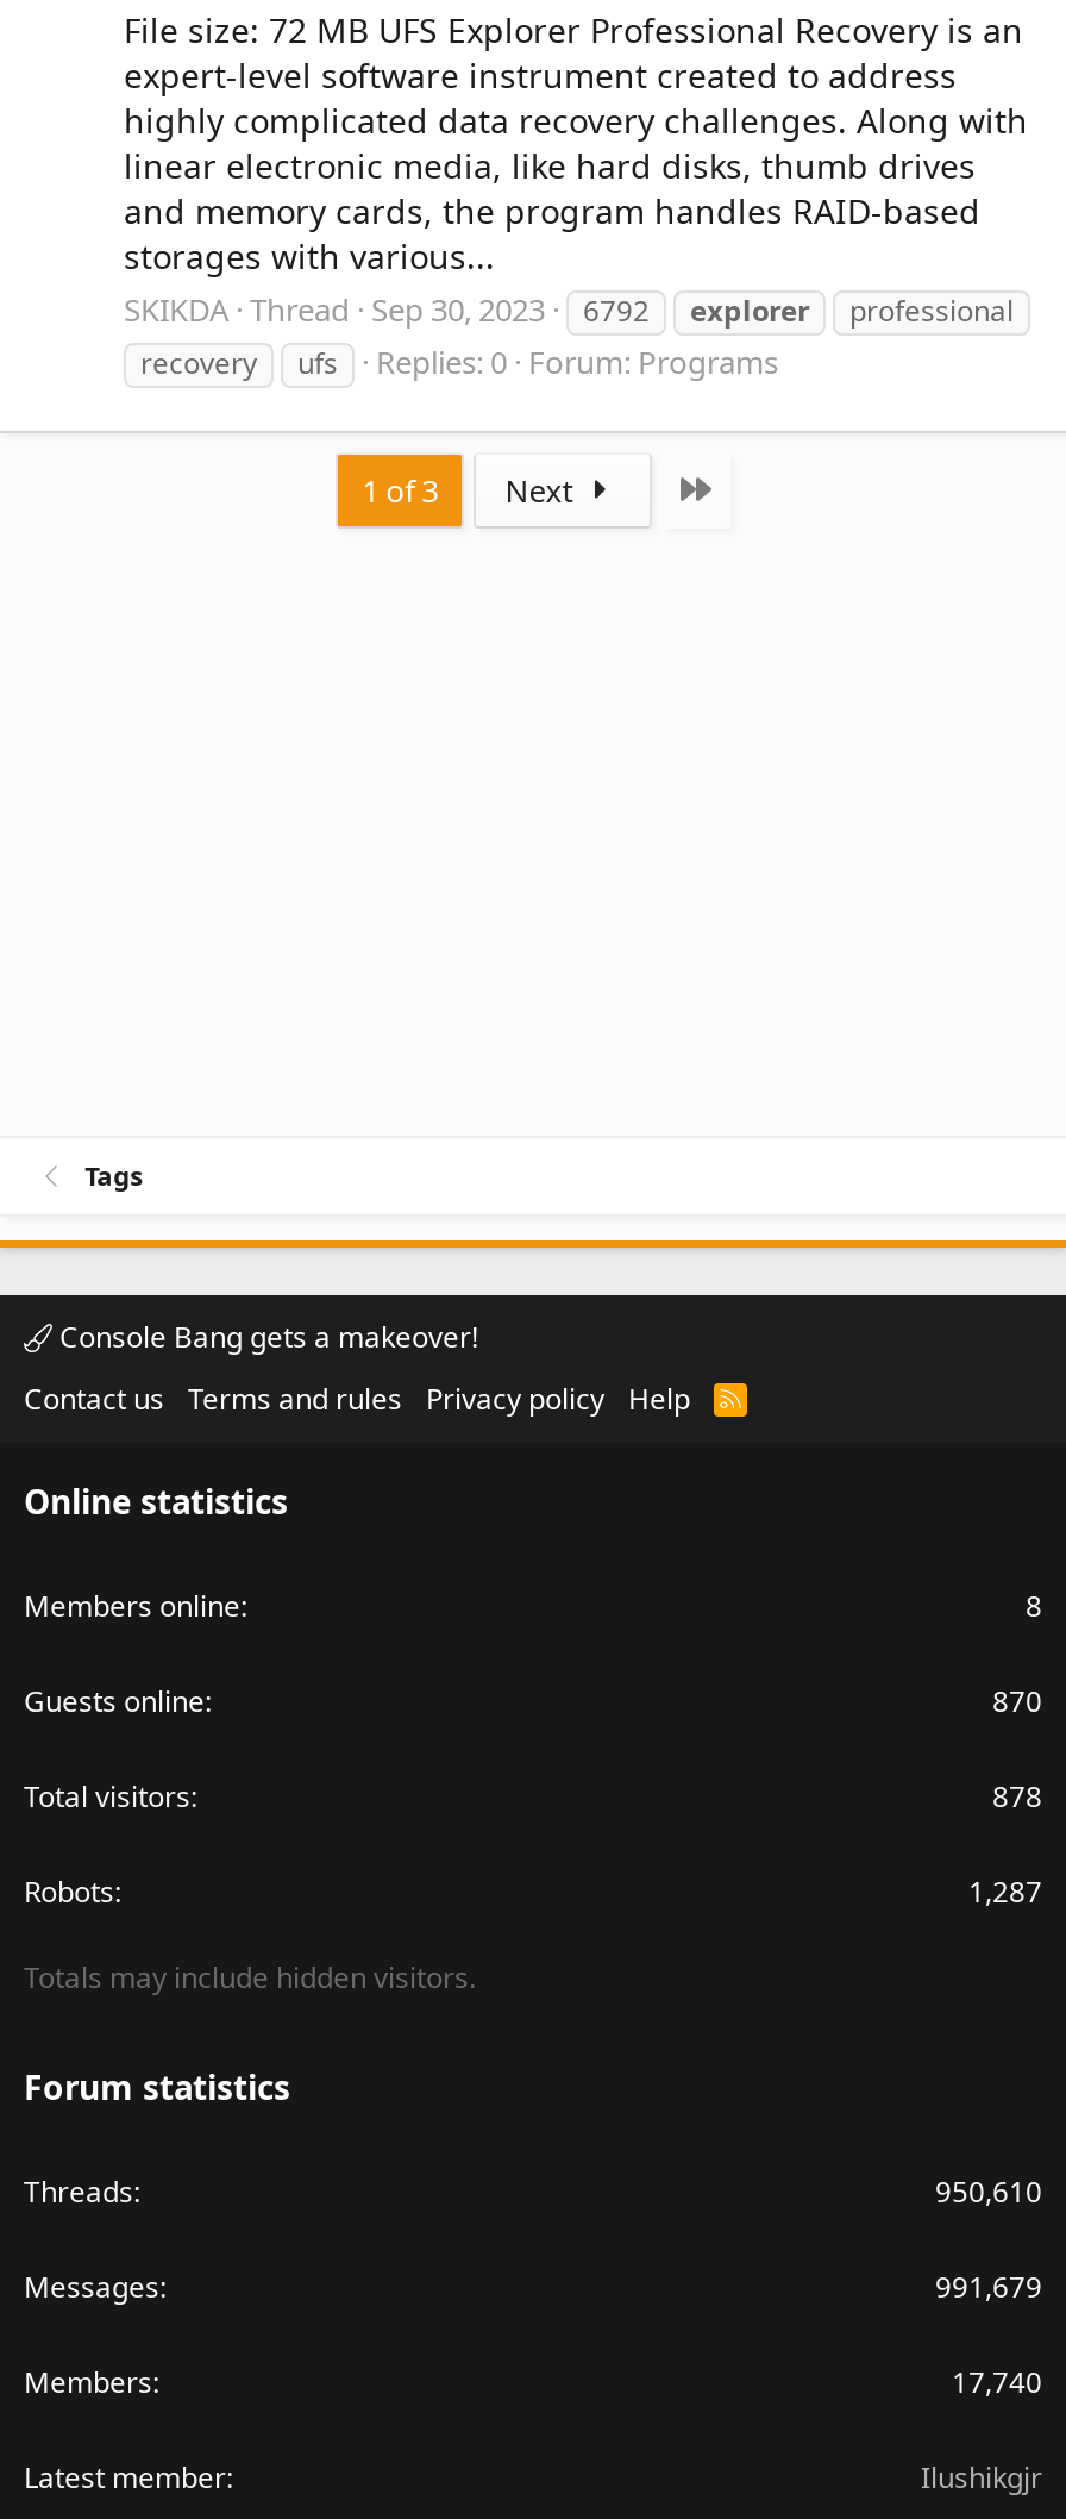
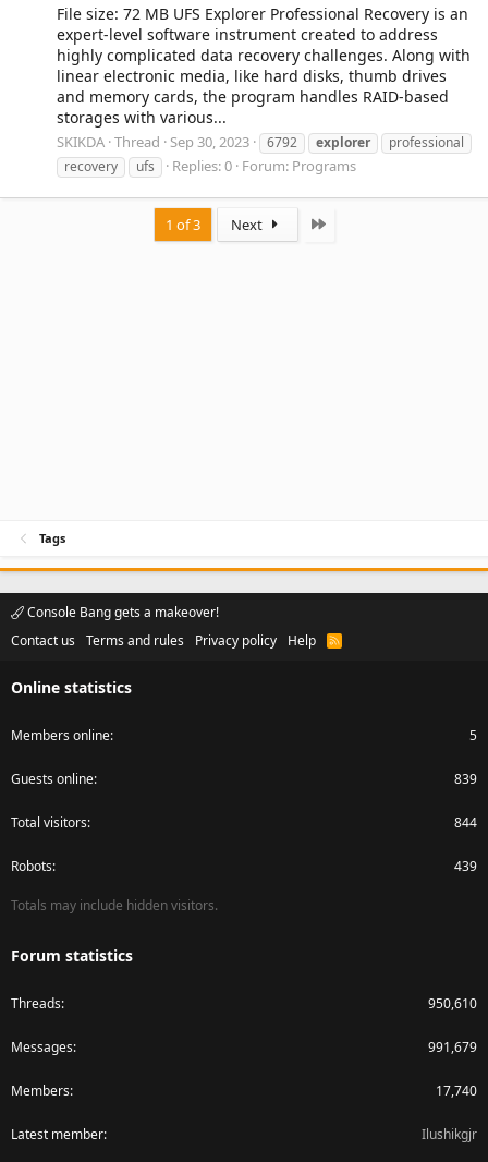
[1026,1586,1042,1626] 8 -> [469,726,477,745] 5
[992,1681,1042,1722] 870 -> [454,770,477,788] 839
[992,1776,1042,1817] 878 -> [454,813,477,832] 844
[968,1872,1042,1912] 1,287 -> [454,857,477,875] 439

